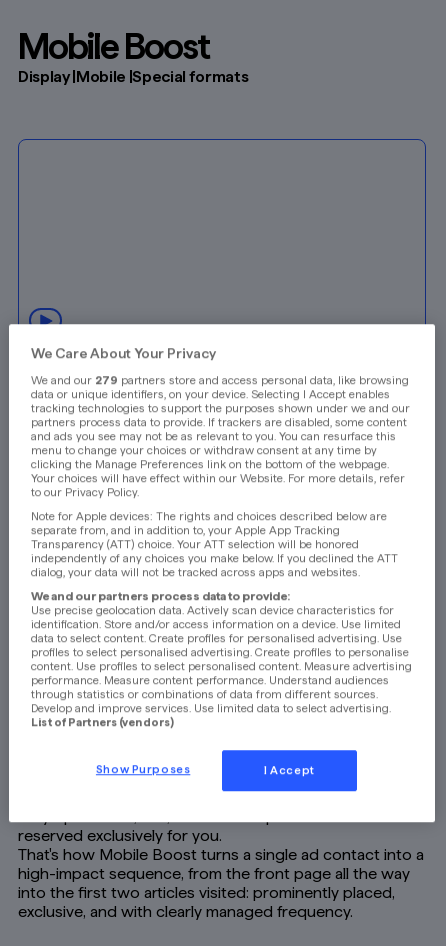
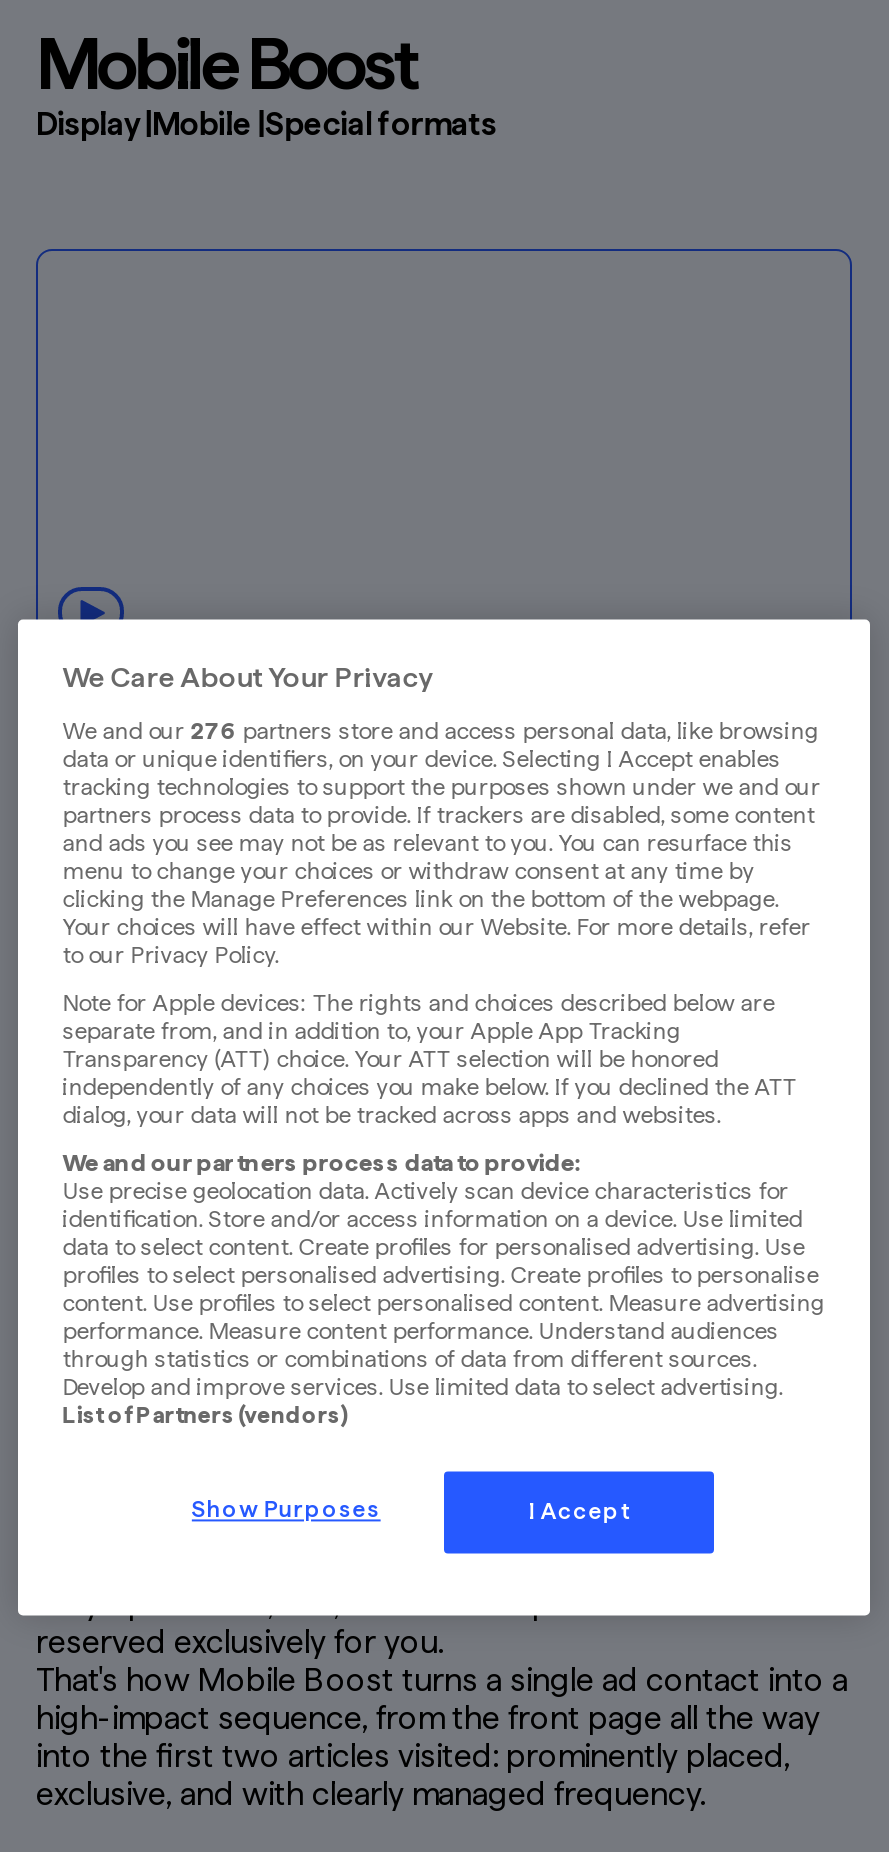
[31,373,409,387] We and our 279 partners store and access personal data, like browsing -> [62,717,818,745] We and our 276 partners store and access personal data, like browsing

